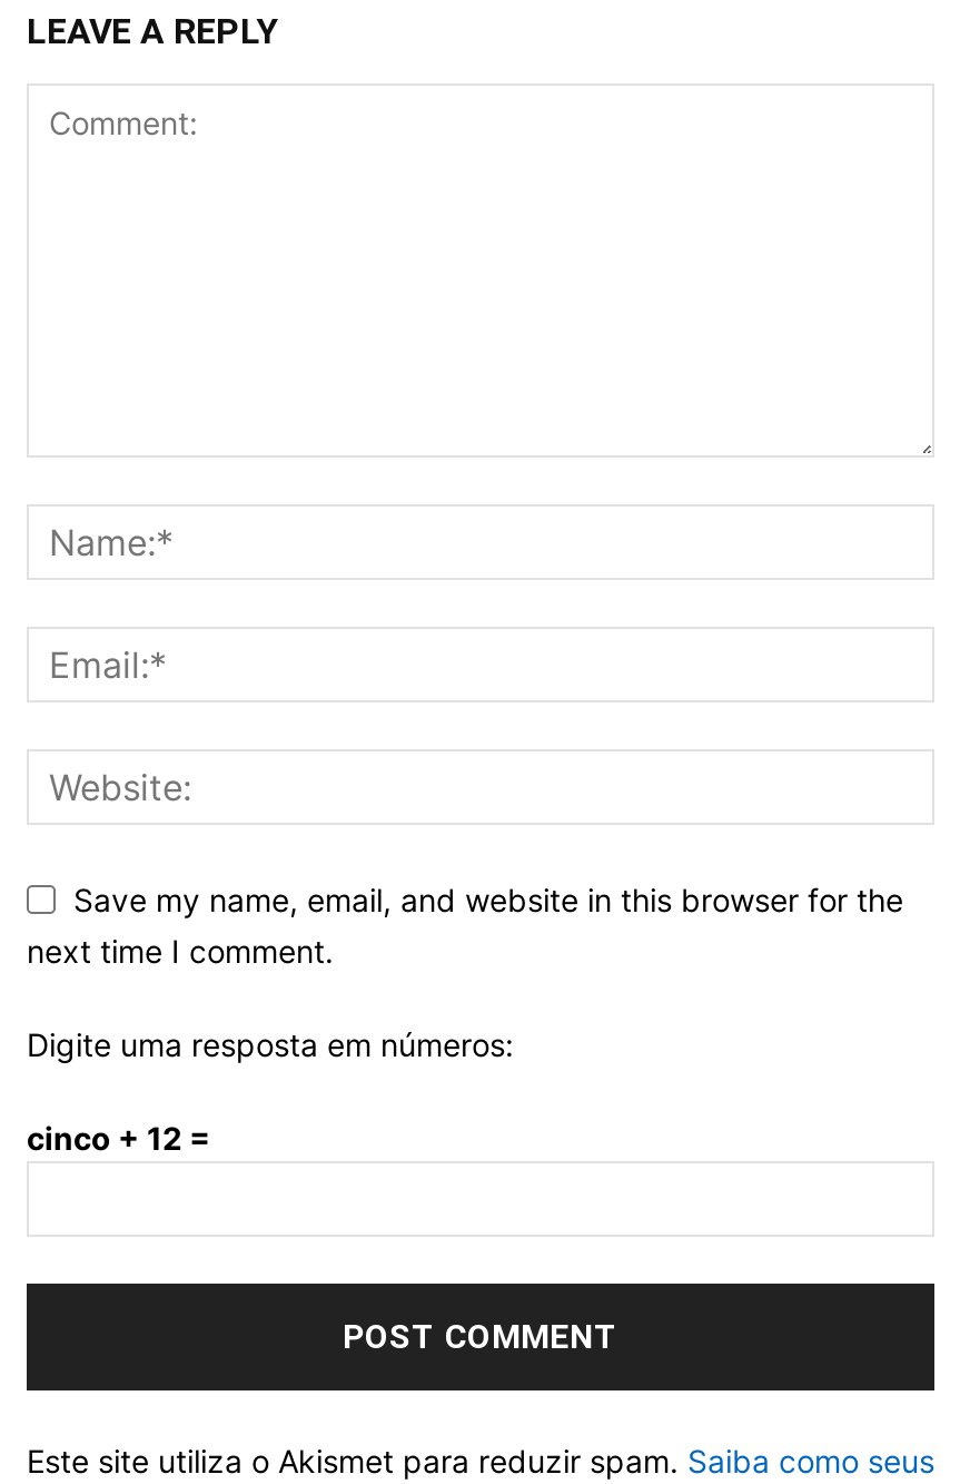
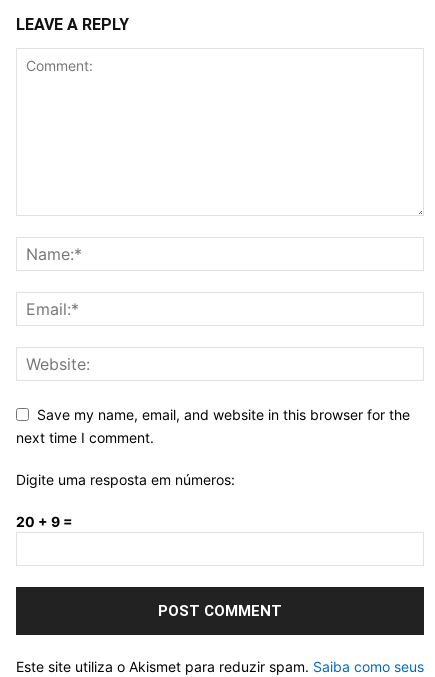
[27,1118,211,1156] cinco + 12 = -> [16,512,73,529] 20 + 9 =

